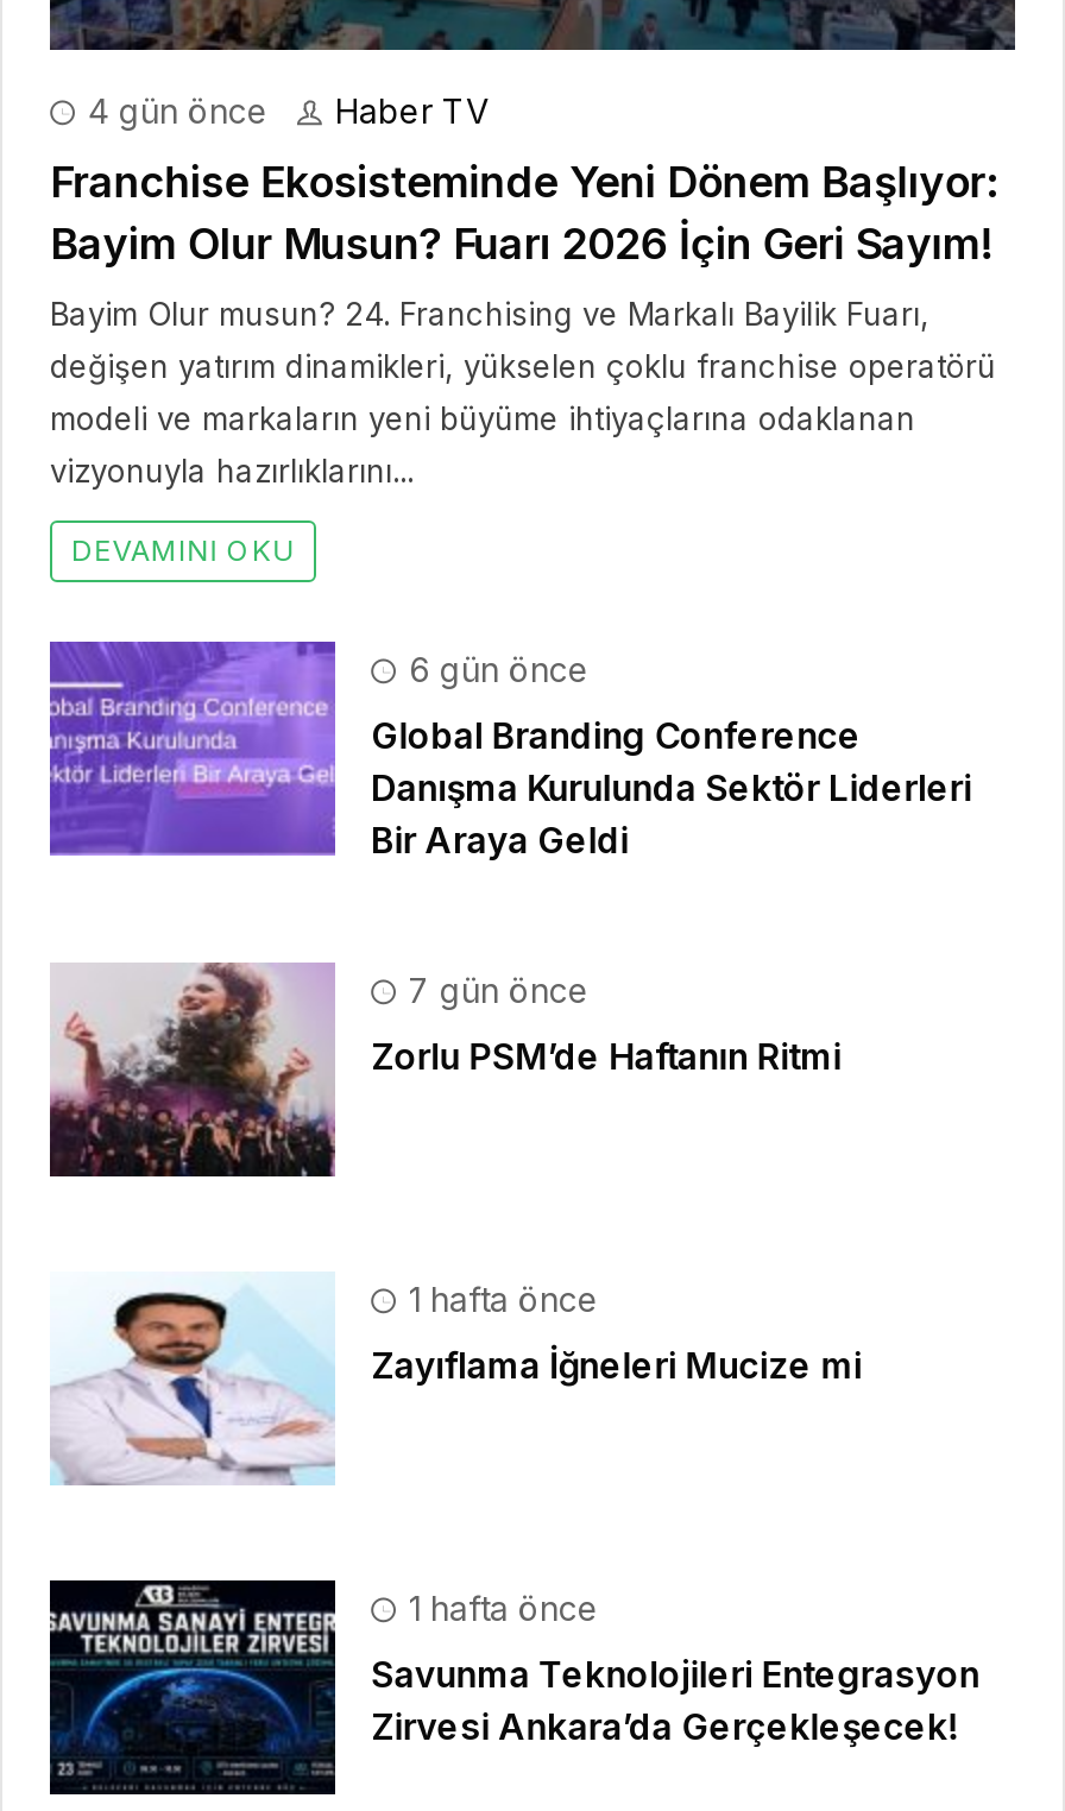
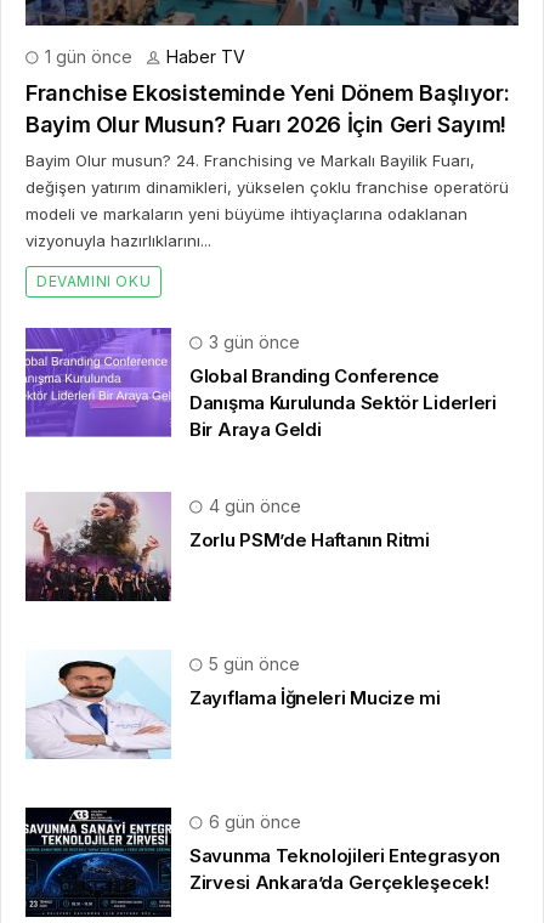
[78,91,490,131] 4 gün önce Haber TV -> [40,46,245,67] 1 gün önce Haber TV
[399,649,590,690] 6 gün önce -> [204,332,300,352] 3 gün önce
[399,970,590,1011] 7 gün önce -> [204,496,301,516] 4 gün önce
[399,1279,599,1320] 1 hafta önce -> [204,654,300,674] 5 gün önce
[399,1588,599,1628] 1 hafta önce -> [204,812,301,832] 6 gün önce

